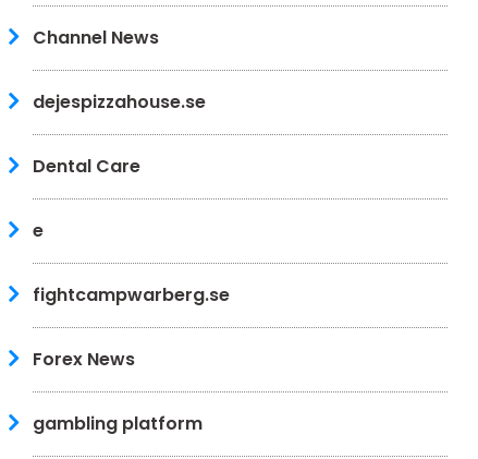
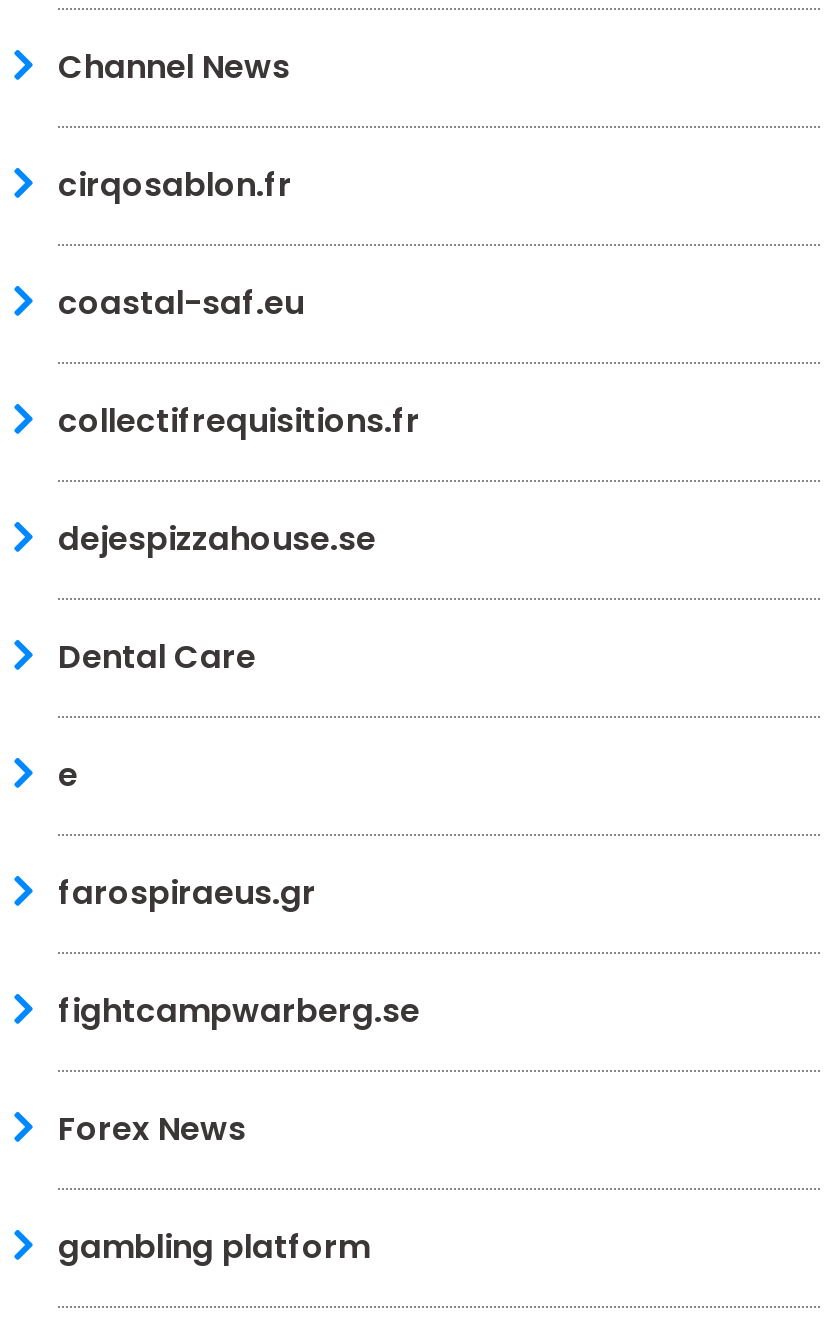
none -> [58,162,420,444] cirqosablon.fr | coastal-saf.eu | collectifrequisitions.fr
none -> [58,870,316,916] farospiraeus.gr

